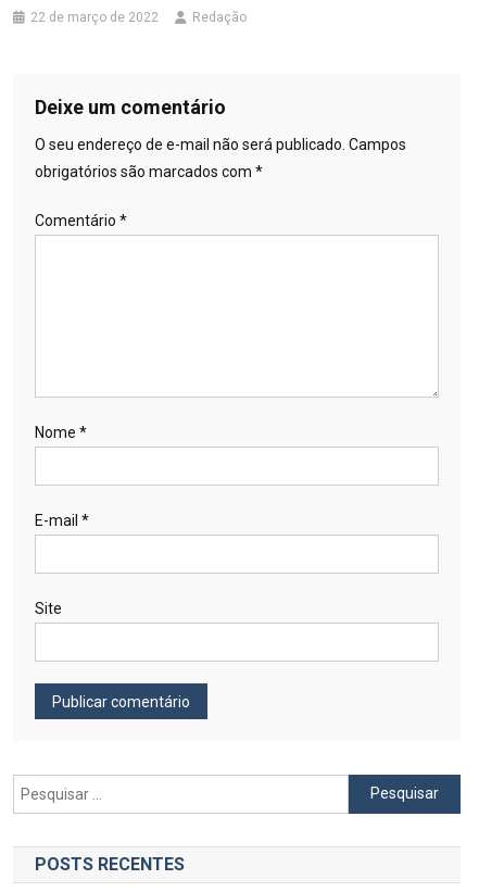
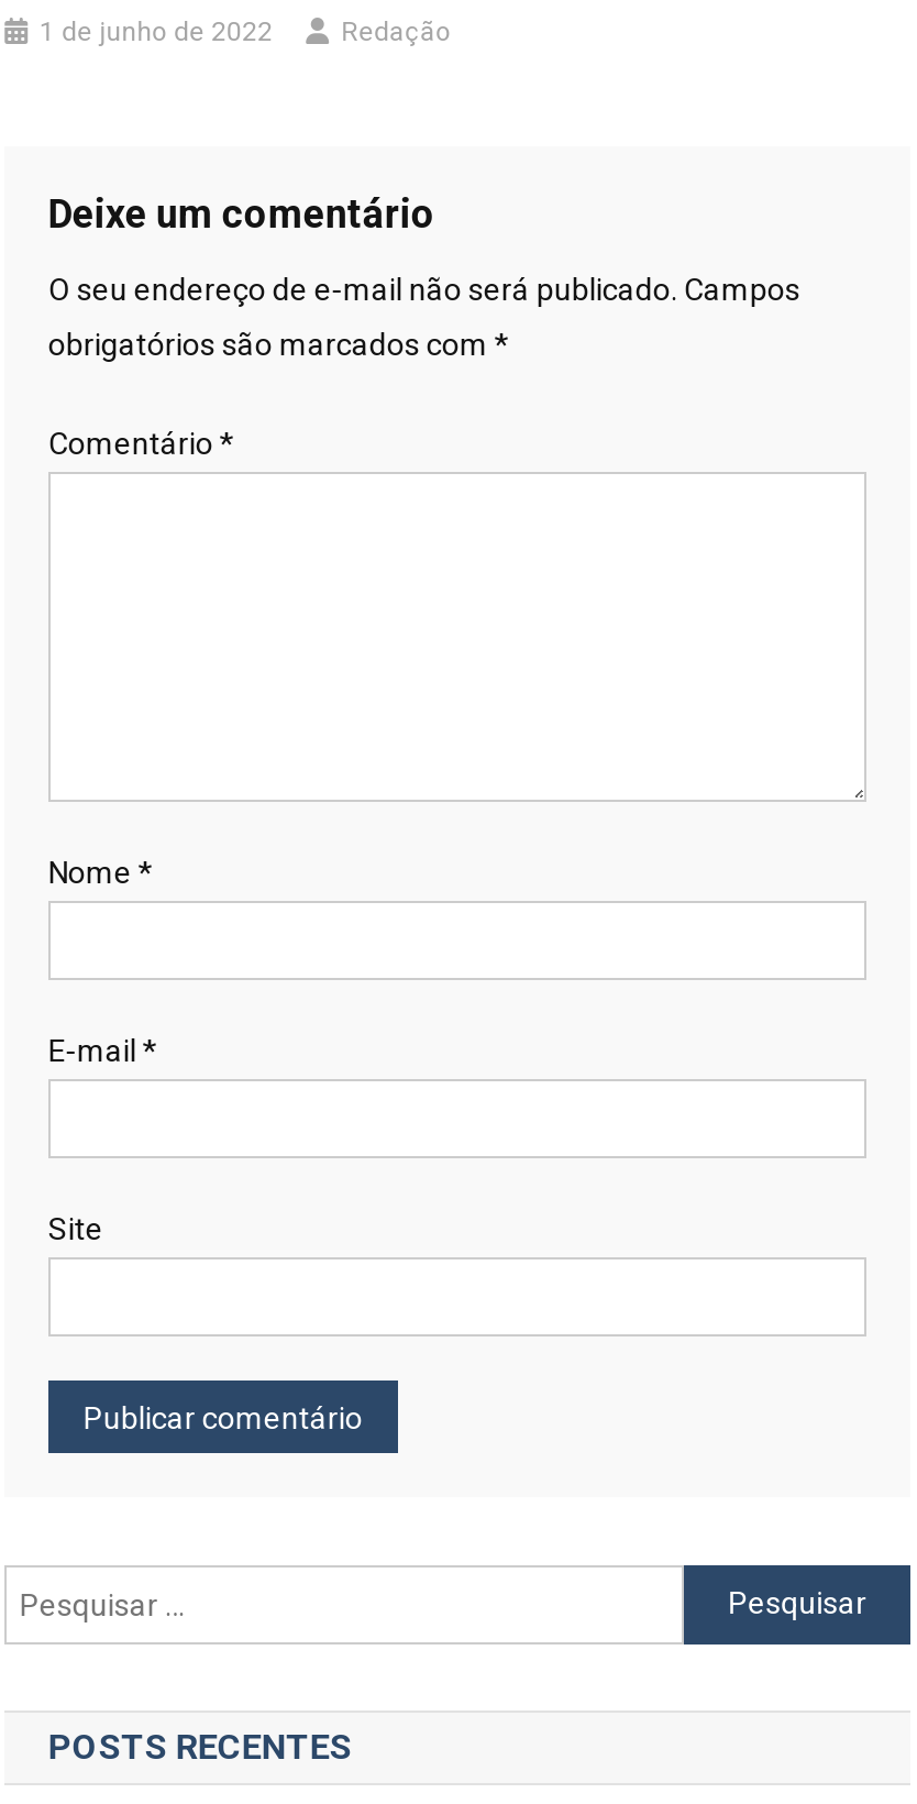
[31,9,159,25] 22 de março de 2022 -> [40,16,273,47] 1 de junho de 2022

